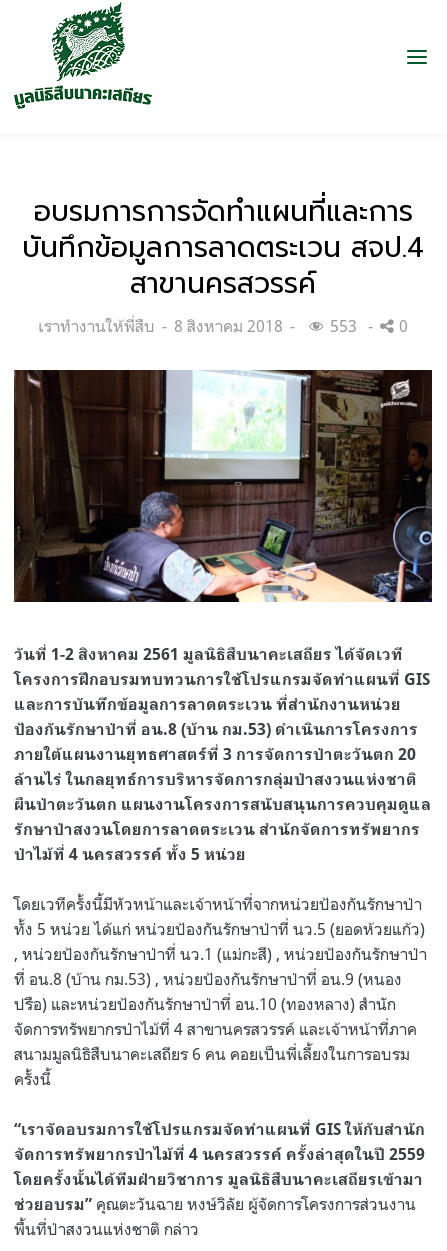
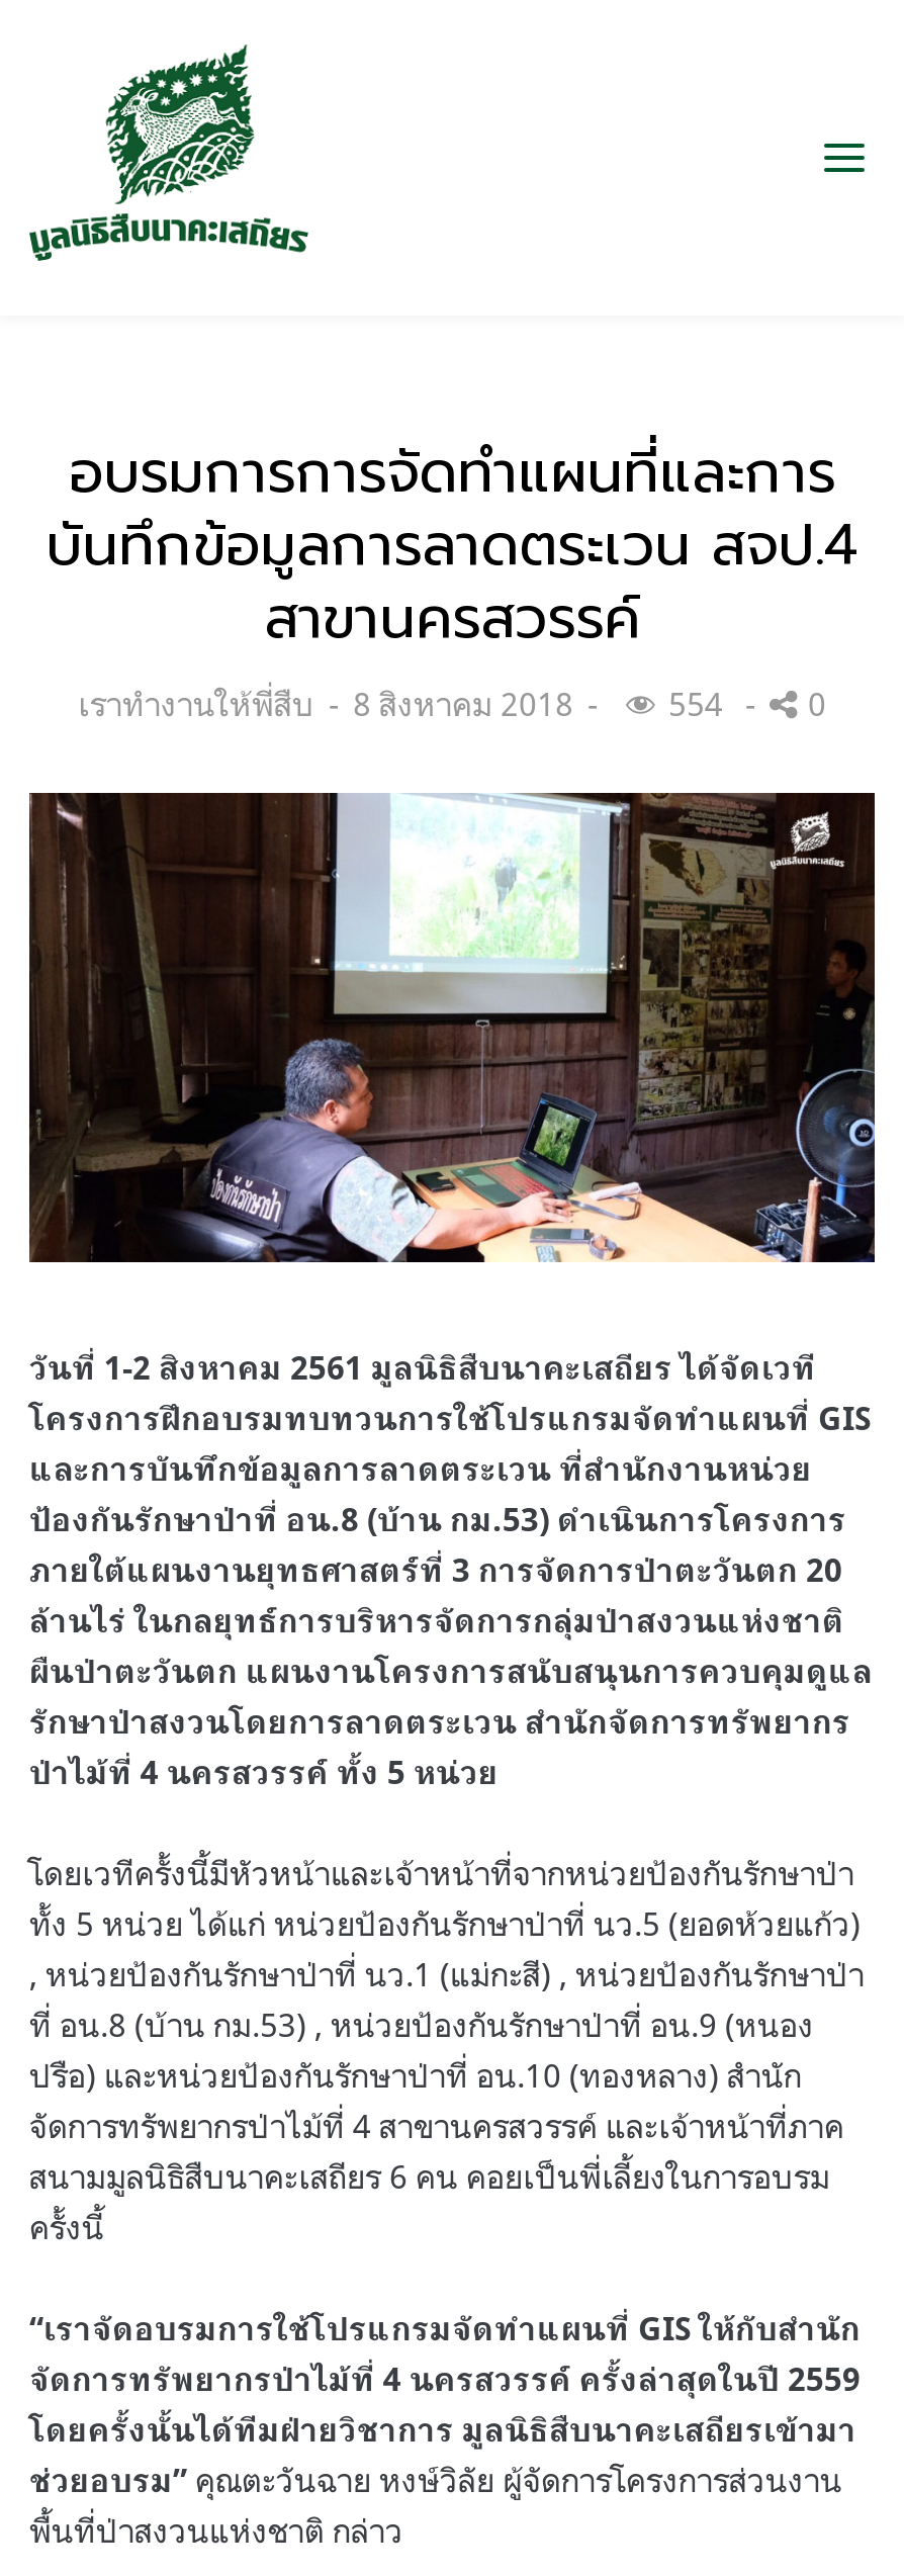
[330,316,357,336] 553 -> [668,684,723,725] 554

